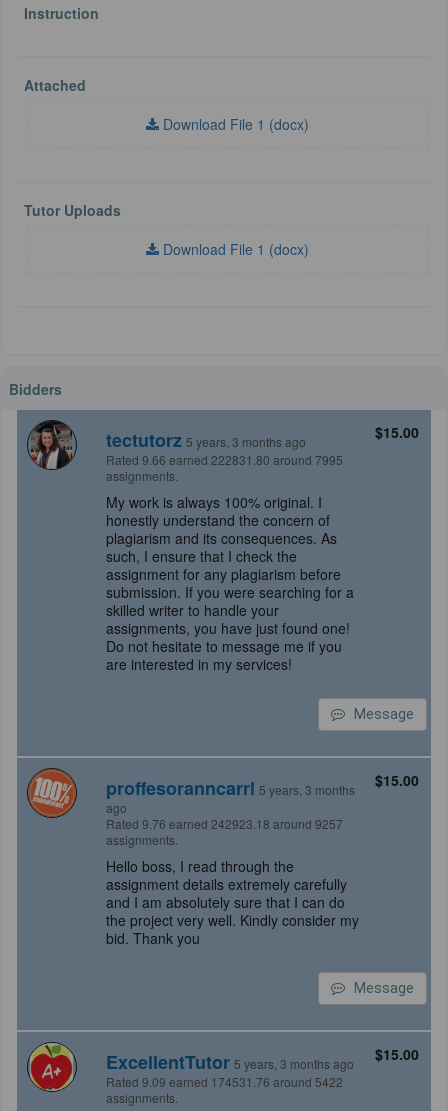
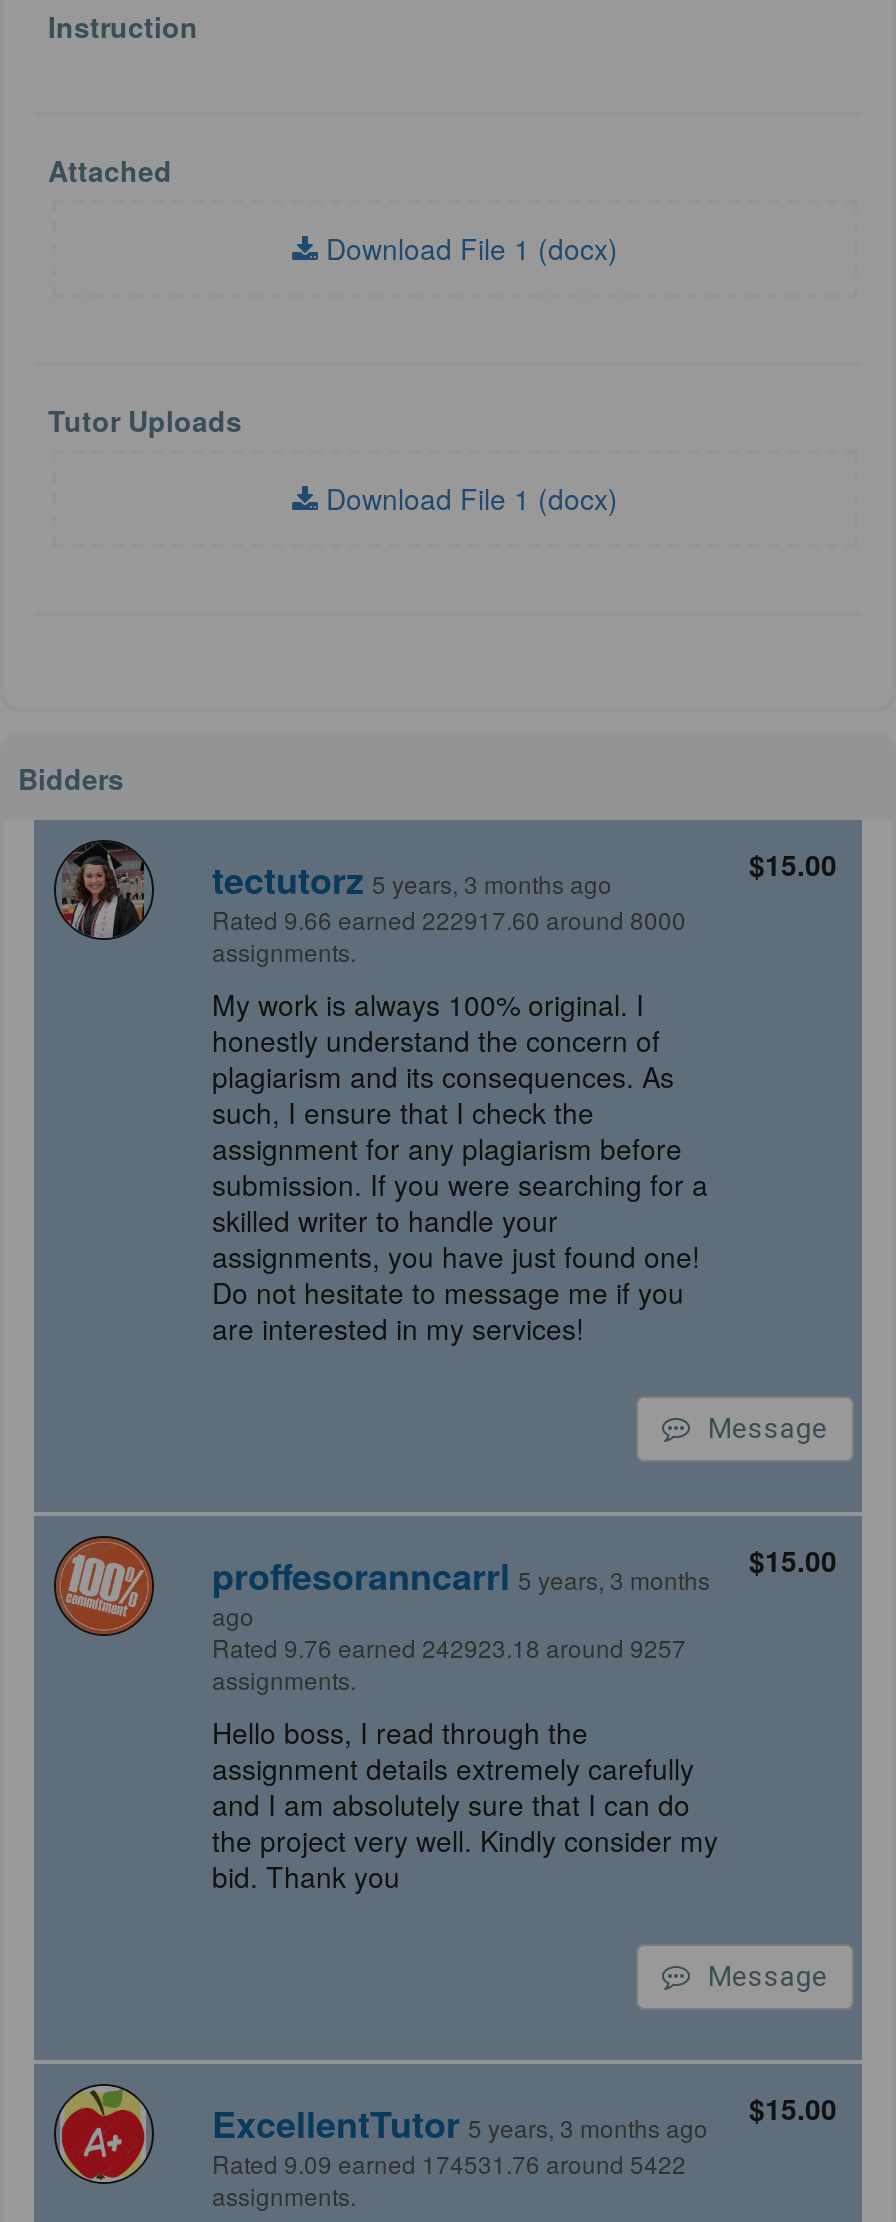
[106,451,343,468] Rated 9.66 earned 222831.80 around 7995 -> [212,902,686,936] Rated 9.66 earned 222917.60 around 8000

